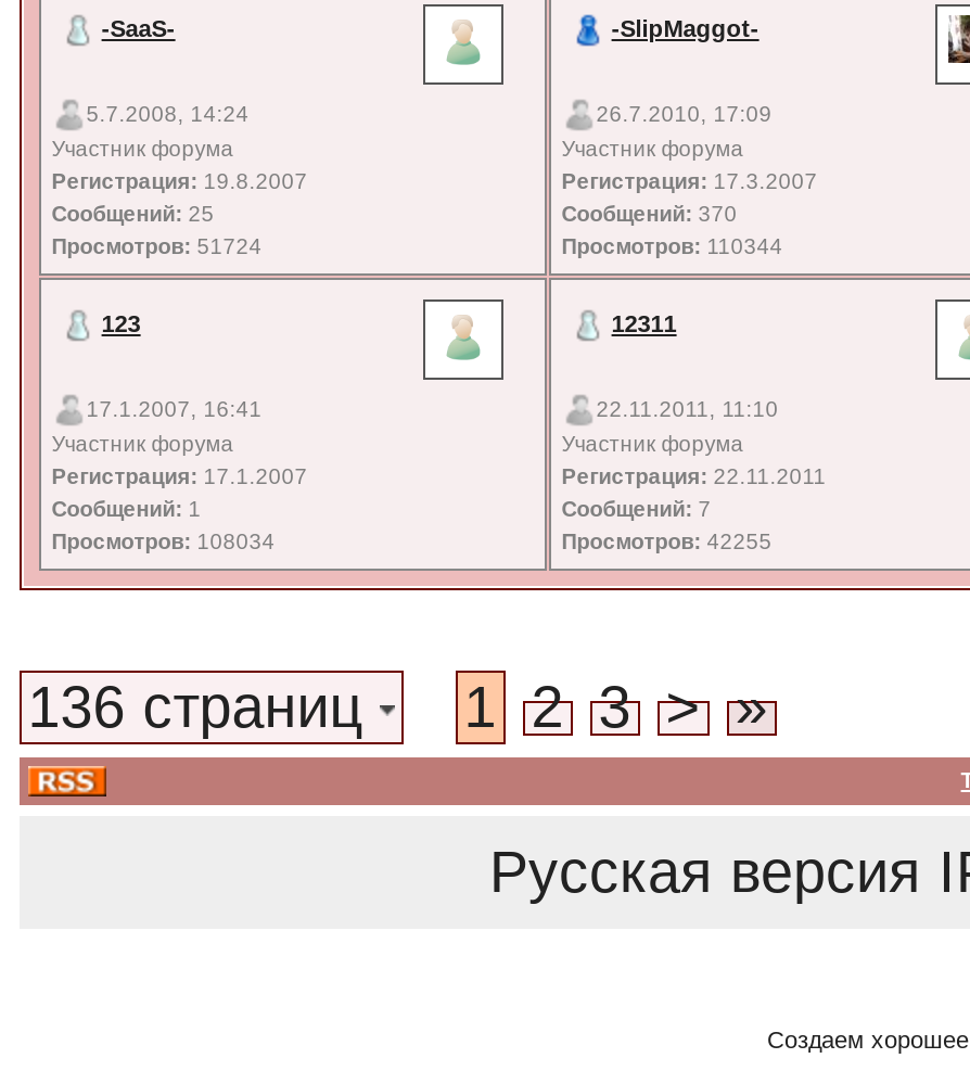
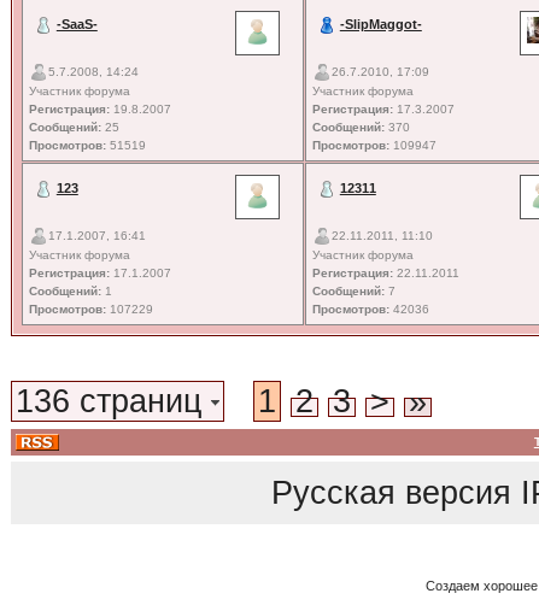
[52,235,262,259] Просмотров: 51724 -> [29,139,146,152] Просмотров: 51519
[562,235,783,259] Просмотров: 110344 -> [312,139,436,152] Просмотров: 109947
[52,530,275,554] Просмотров: 108034 -> [29,303,153,316] Просмотров: 107229
[562,530,772,554] Просмотров: 42255 -> [312,303,429,316] Просмотров: 42036

